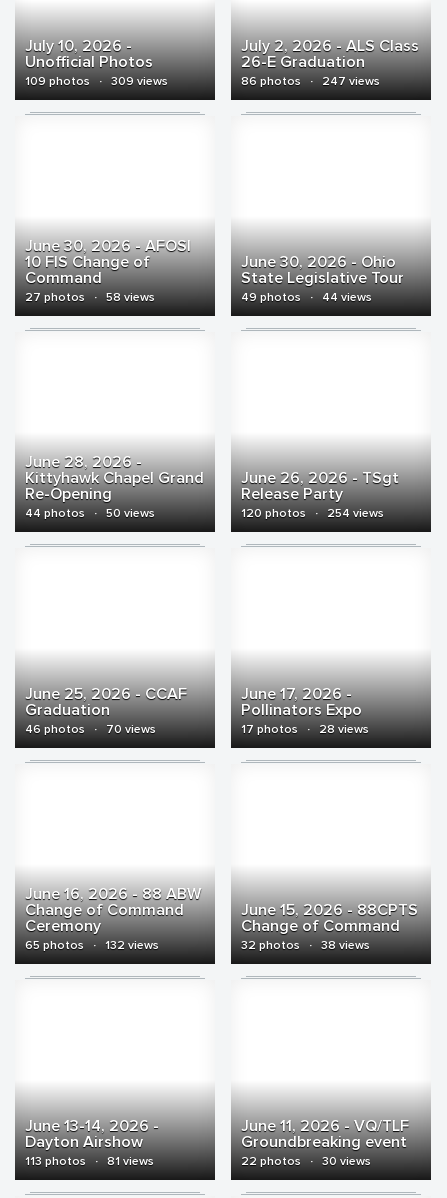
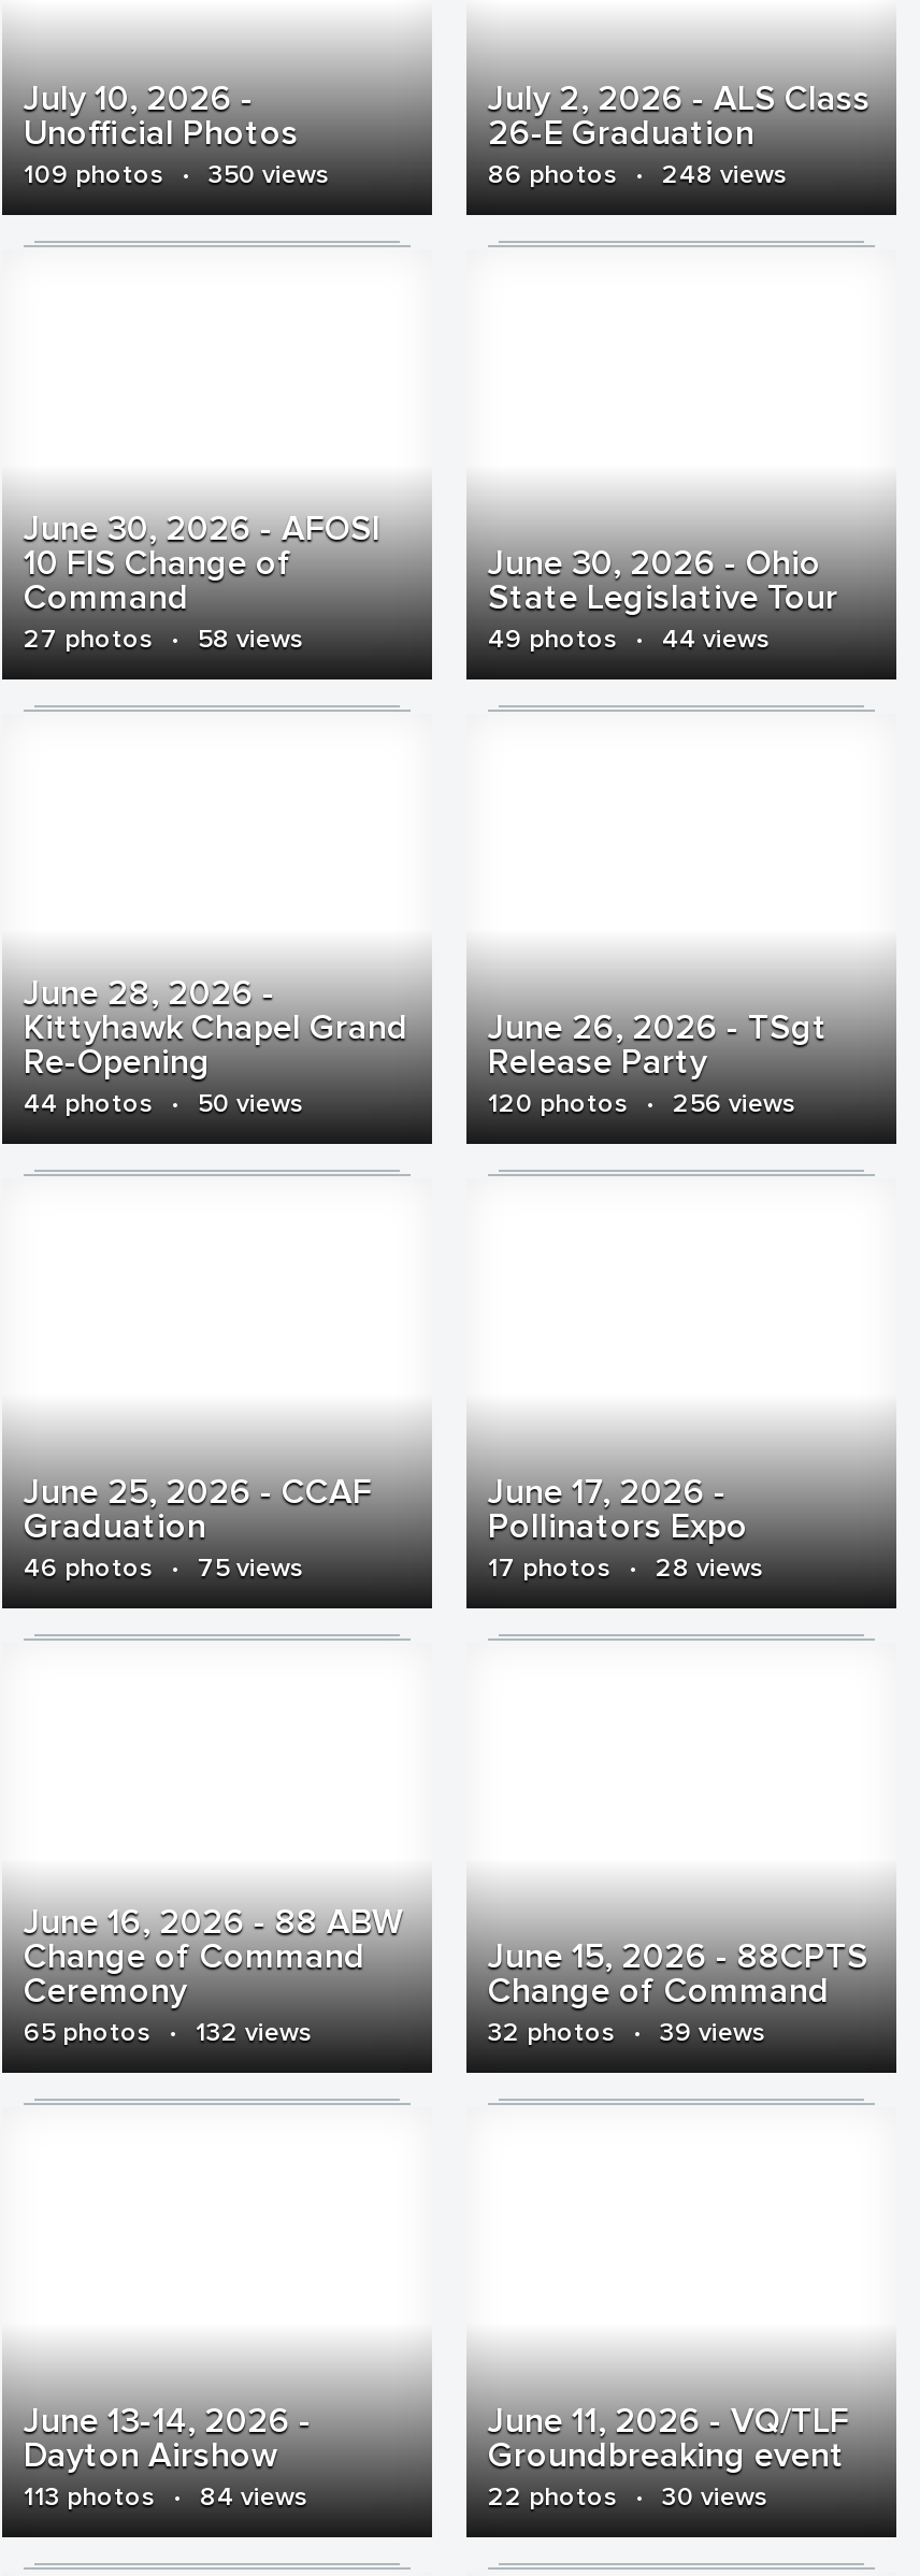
[25,74,168,89] 109 photos · 309 views -> [24,159,329,191] 109 photos · 350 views
[241,74,380,89] 86 photos · 247 views -> [488,159,787,191] 86 photos · 248 views
[241,506,384,521] 120 photos · 254 views -> [488,1088,795,1120] 120 photos · 256 views
[25,722,156,737] 46 photos · 70 views -> [24,1552,303,1585] 46 photos · 75 views
[241,938,370,953] 32 photos · 38 views -> [488,2017,765,2049] 32 photos · 39 views
[25,1154,154,1169] 113 photos · 81 views -> [24,2481,307,2514] 113 photos · 84 views

